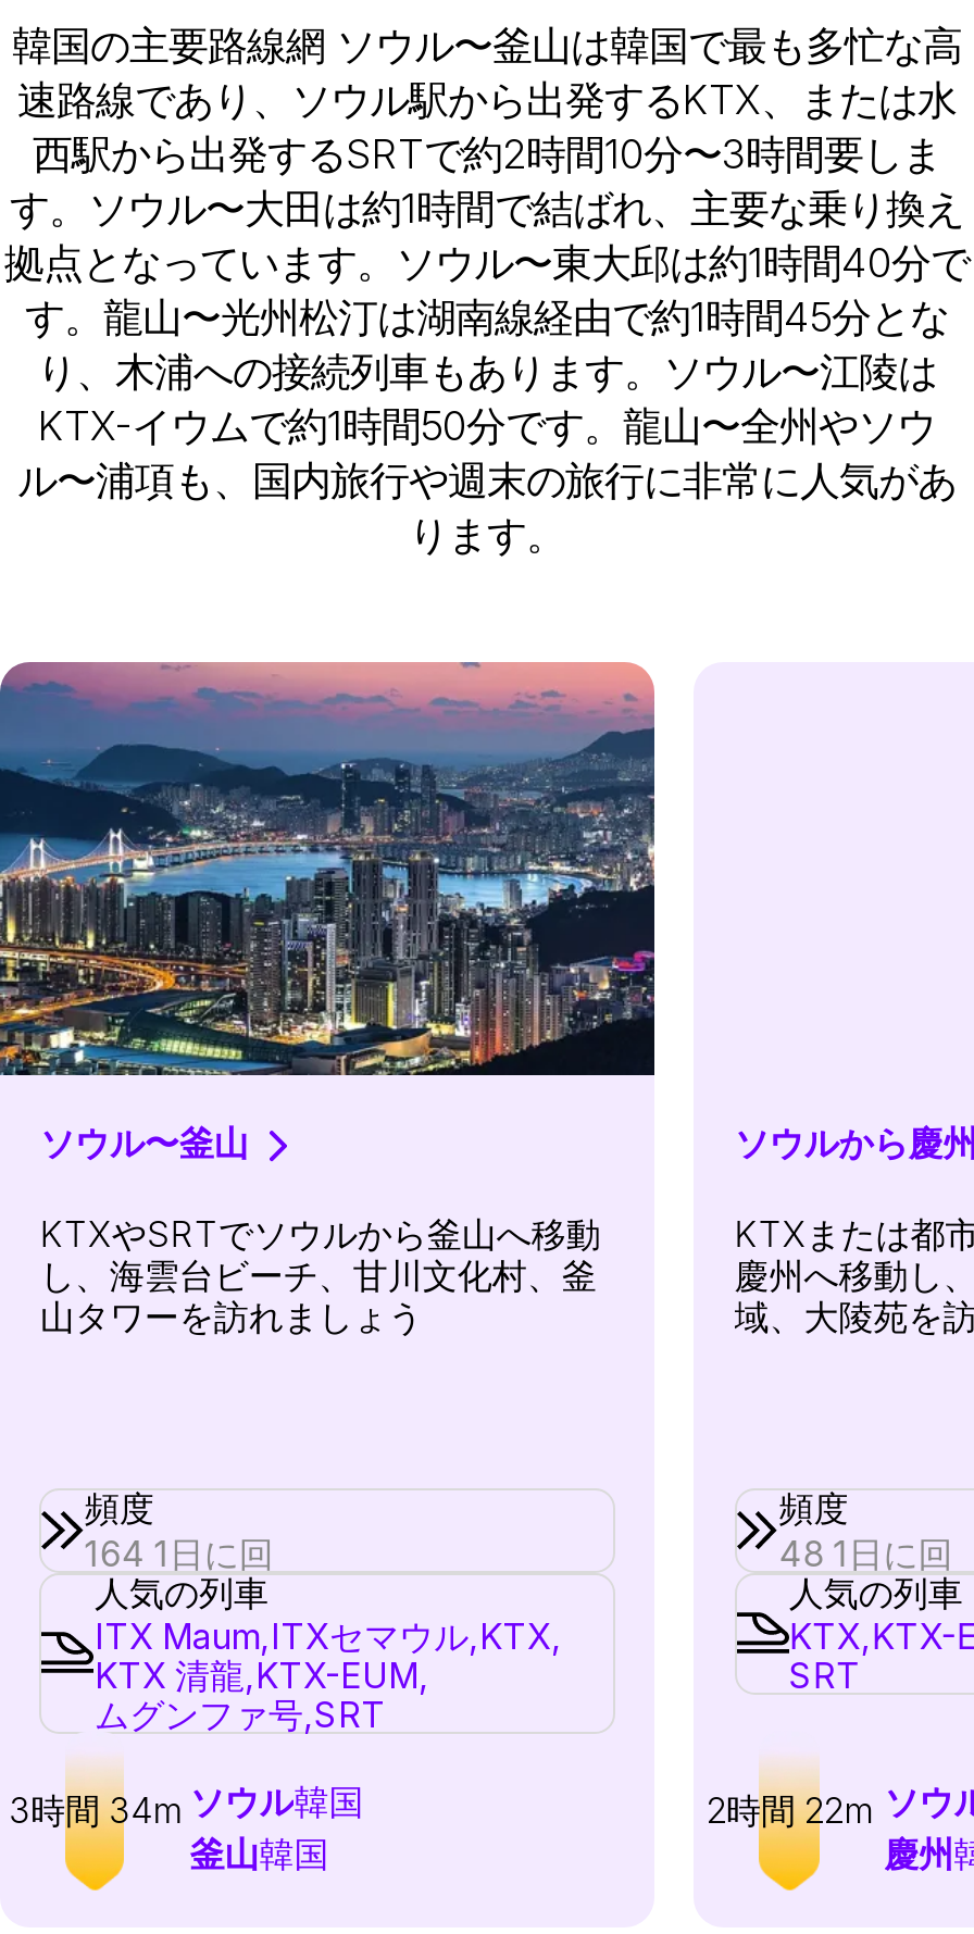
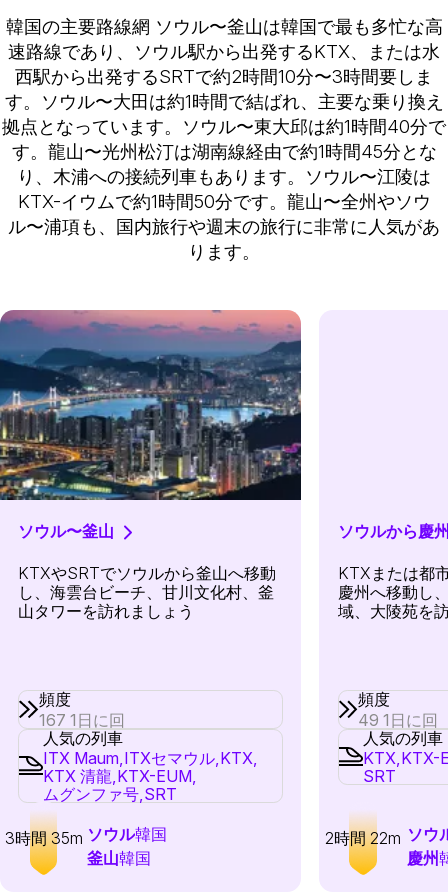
[85,1531,274,1574] 164 1日に回 -> [39,710,125,730] 167 1日に回
[779,1531,953,1574] 48 1日に回 -> [358,710,438,730] 49 1日に回
[9,1779,364,1832] 3時間 34m ソウル韓国 -> [5,824,167,848] 3時間 35m ソウル韓国

